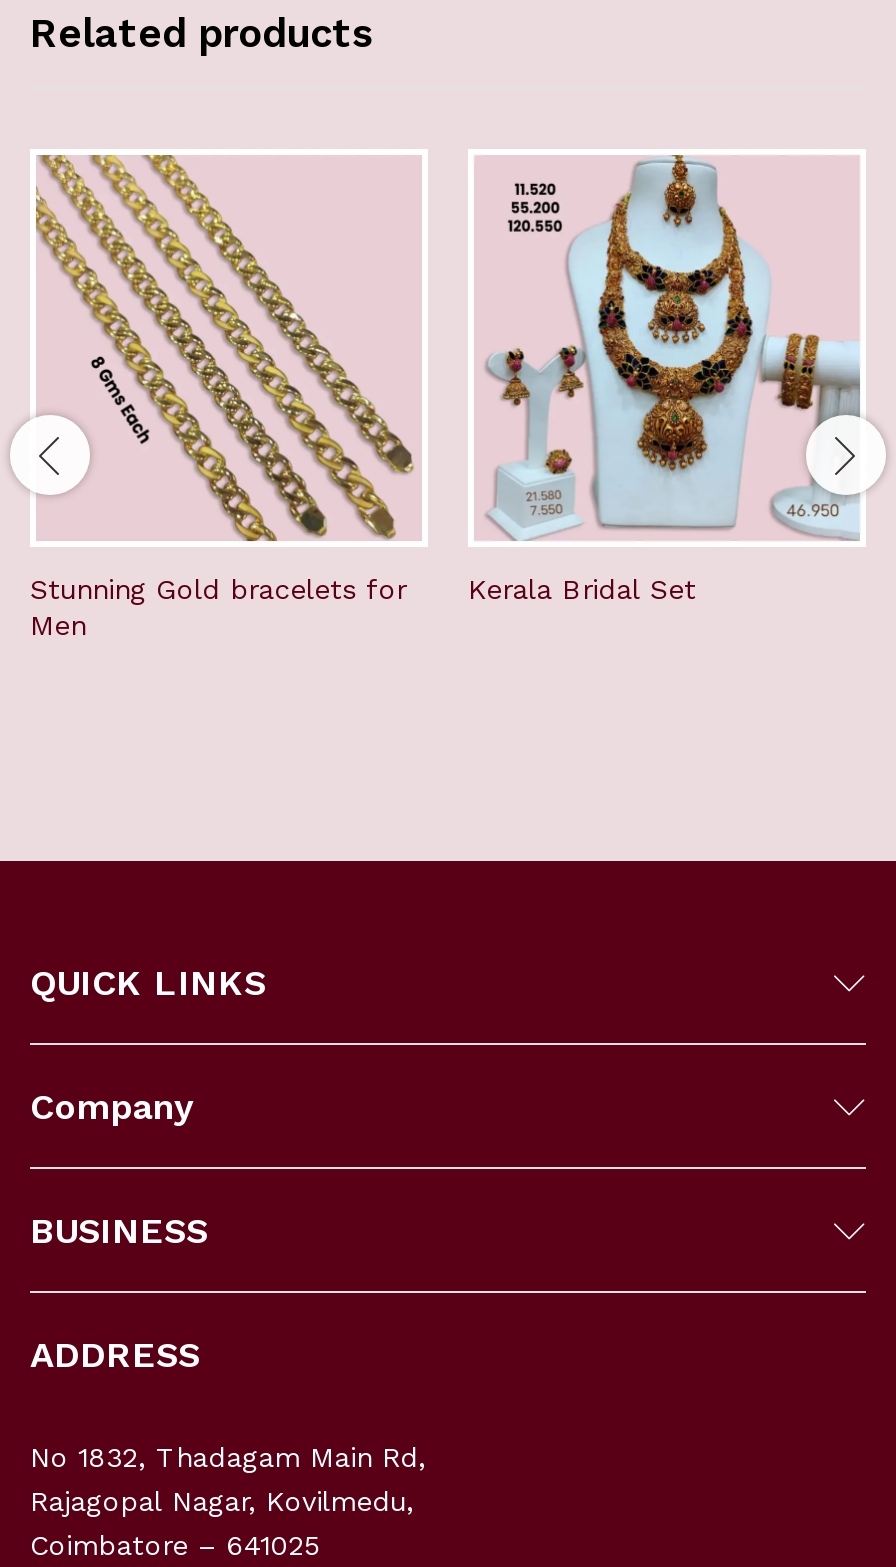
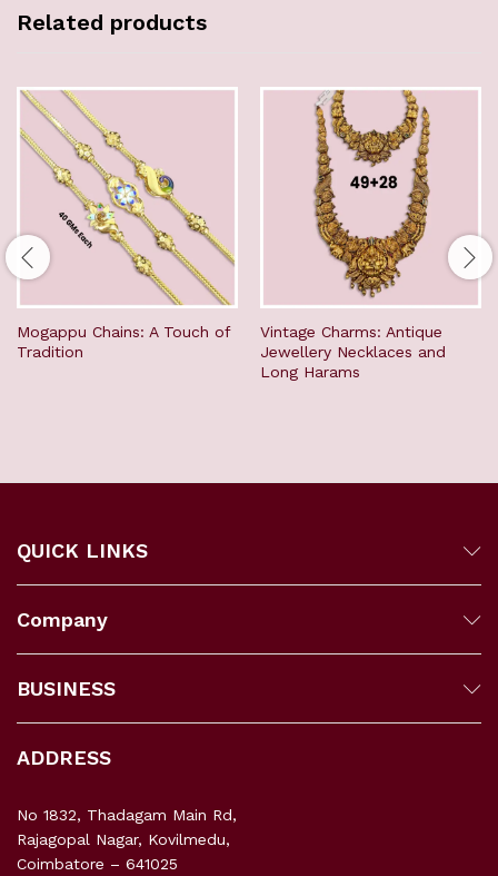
[30,155,420,642] [image] | Stunning Gold bracelets for | Men -> [17,91,235,361] [image] | Mogappu Chains: A Touch of | Tradition
[468,153,860,606] [image] | Kerala Bridal Set -> [260,89,477,381] [image] | Vintage Charms: Antique | Jewellery Necklaces and | Long Harams

